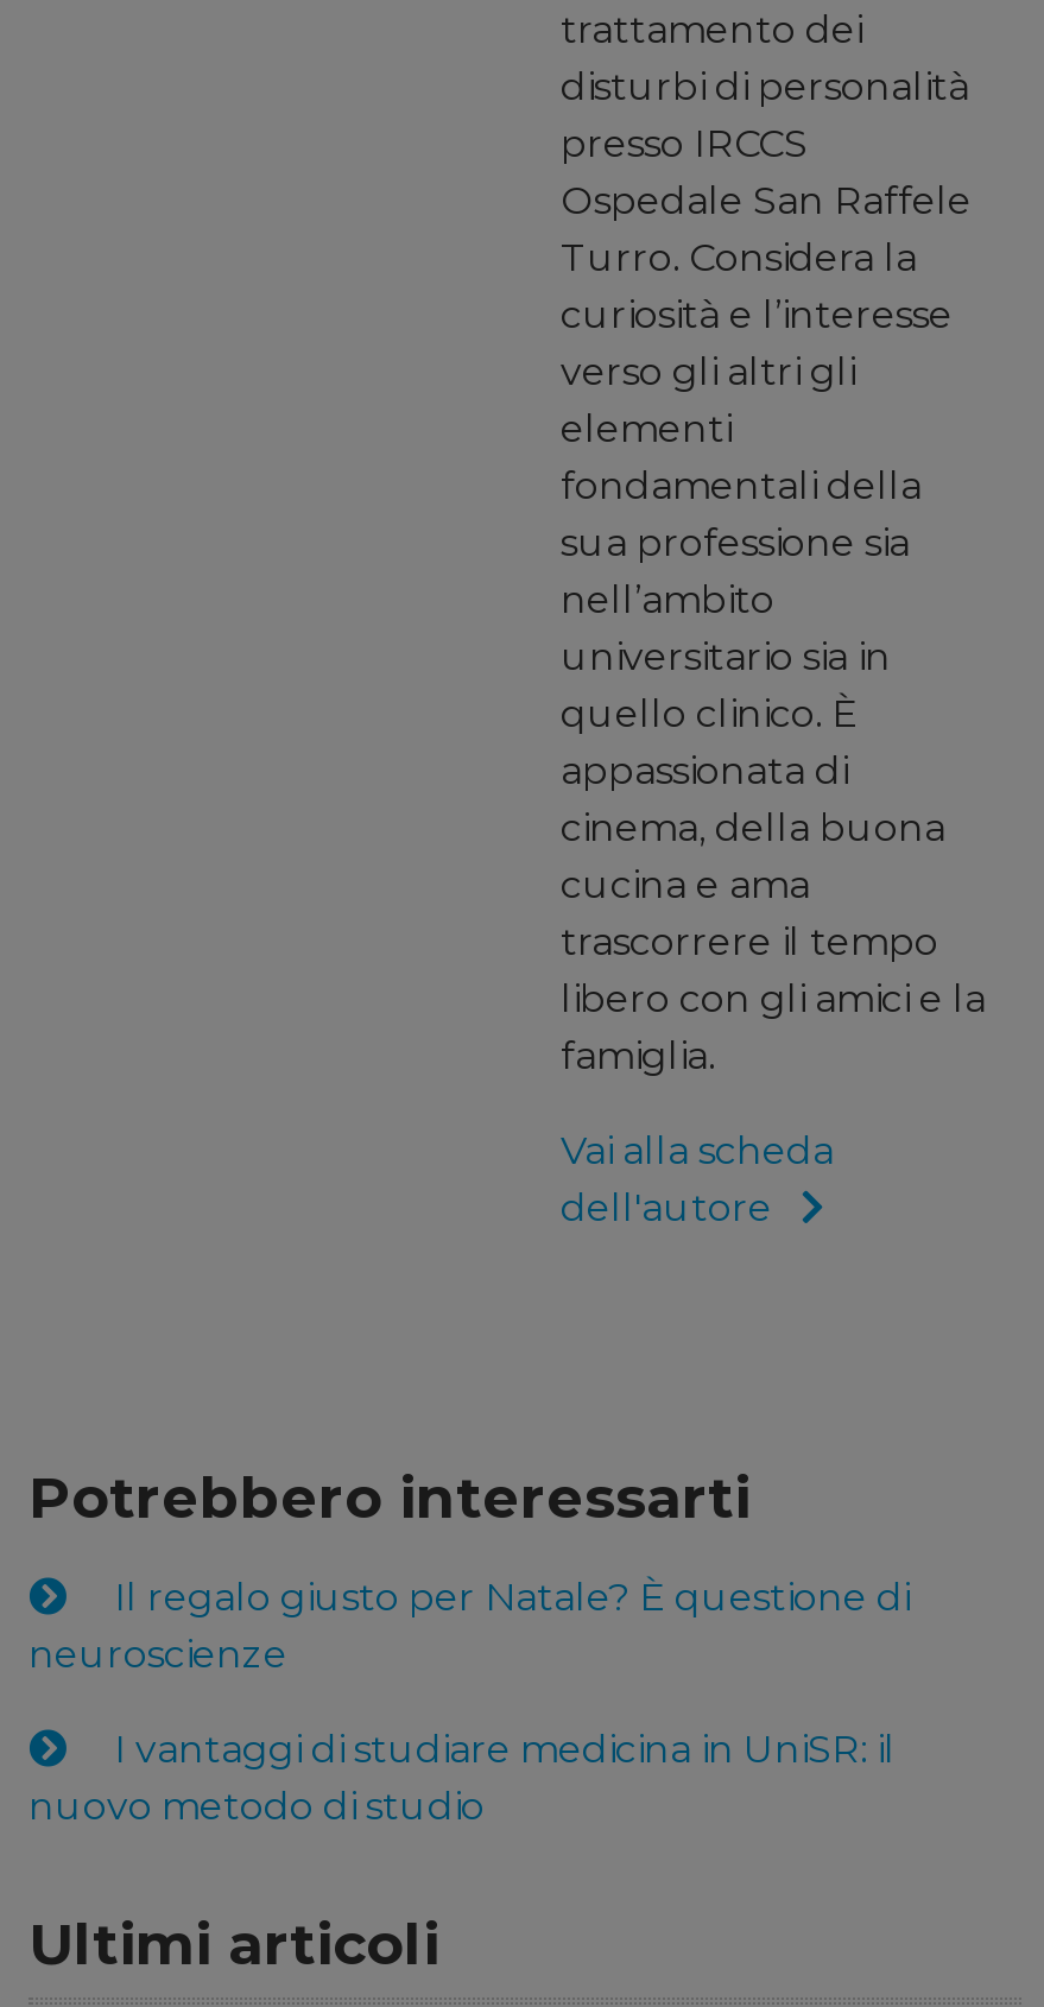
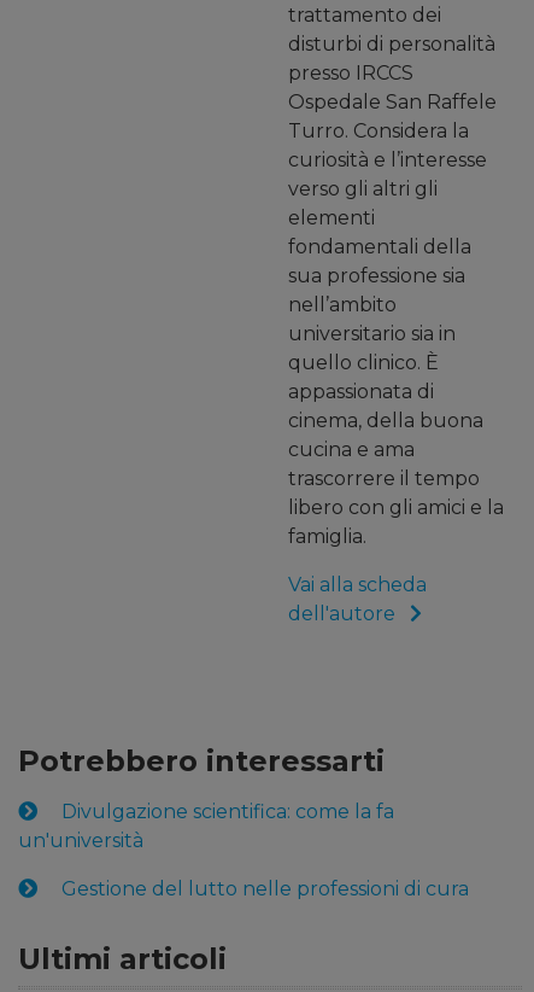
[29,1575,910,1677] Il regalo giusto per Natale? È questione di | neuroscienze -> [18,800,394,852] Divulgazione scientifica: come la fa | un'università
[29,1727,896,1829] I vantaggi di studiare medicina in UniSR: il | nuovo metodo di studio -> [57,877,469,900] Gestione del lutto nelle professioni di cura

